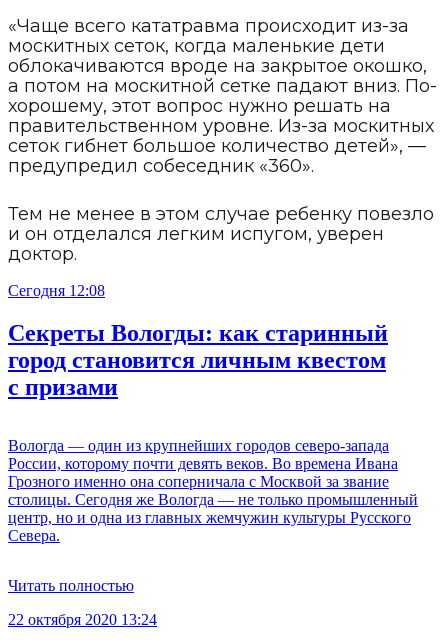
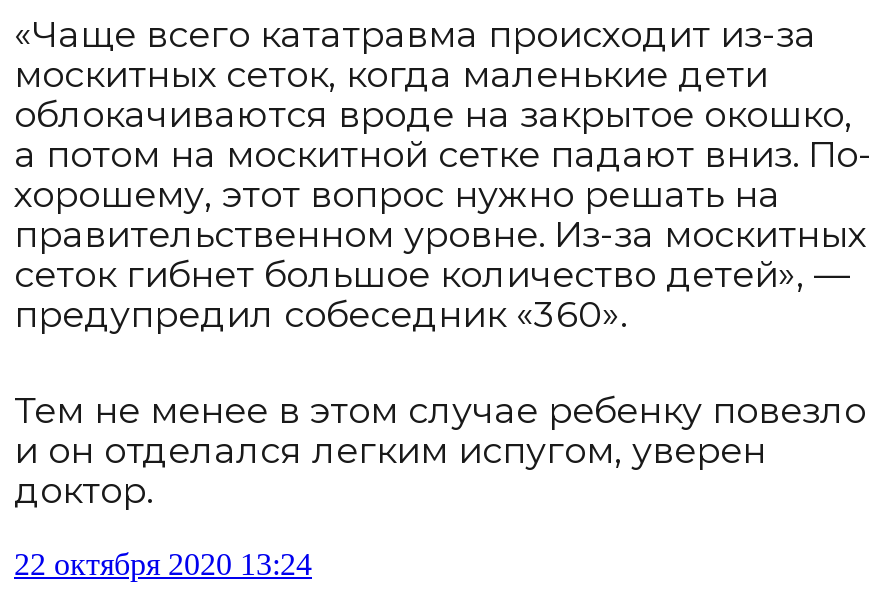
[8,282,418,594] Сегодня 12:08 | Секреты Вологды: как старинный | город становится личным квестом | с призами | Вологда — один из крупнейших городов северо-запада | России, которому почти девять веков. Во времена Ивана | Грозного именно она соперничала с Москвой за звание | столицы. Сегодня же Вологда — не только промышленный | центр, но и одна из главных жемчужин культуры Русского | Севера. | Читать полностью -> none

